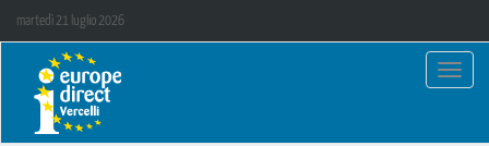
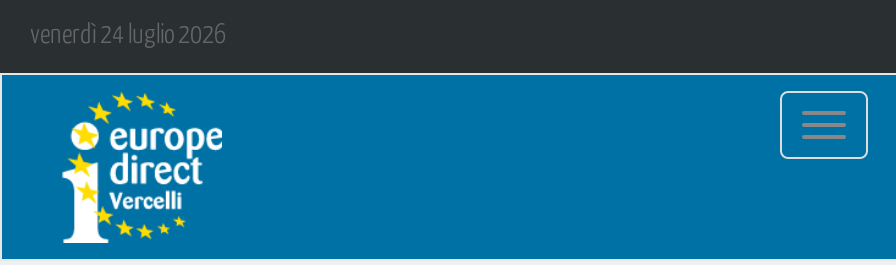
[16,10,124,28] martedì 21 luglio 2026 -> [30,15,226,49] venerdì 24 luglio 2026

